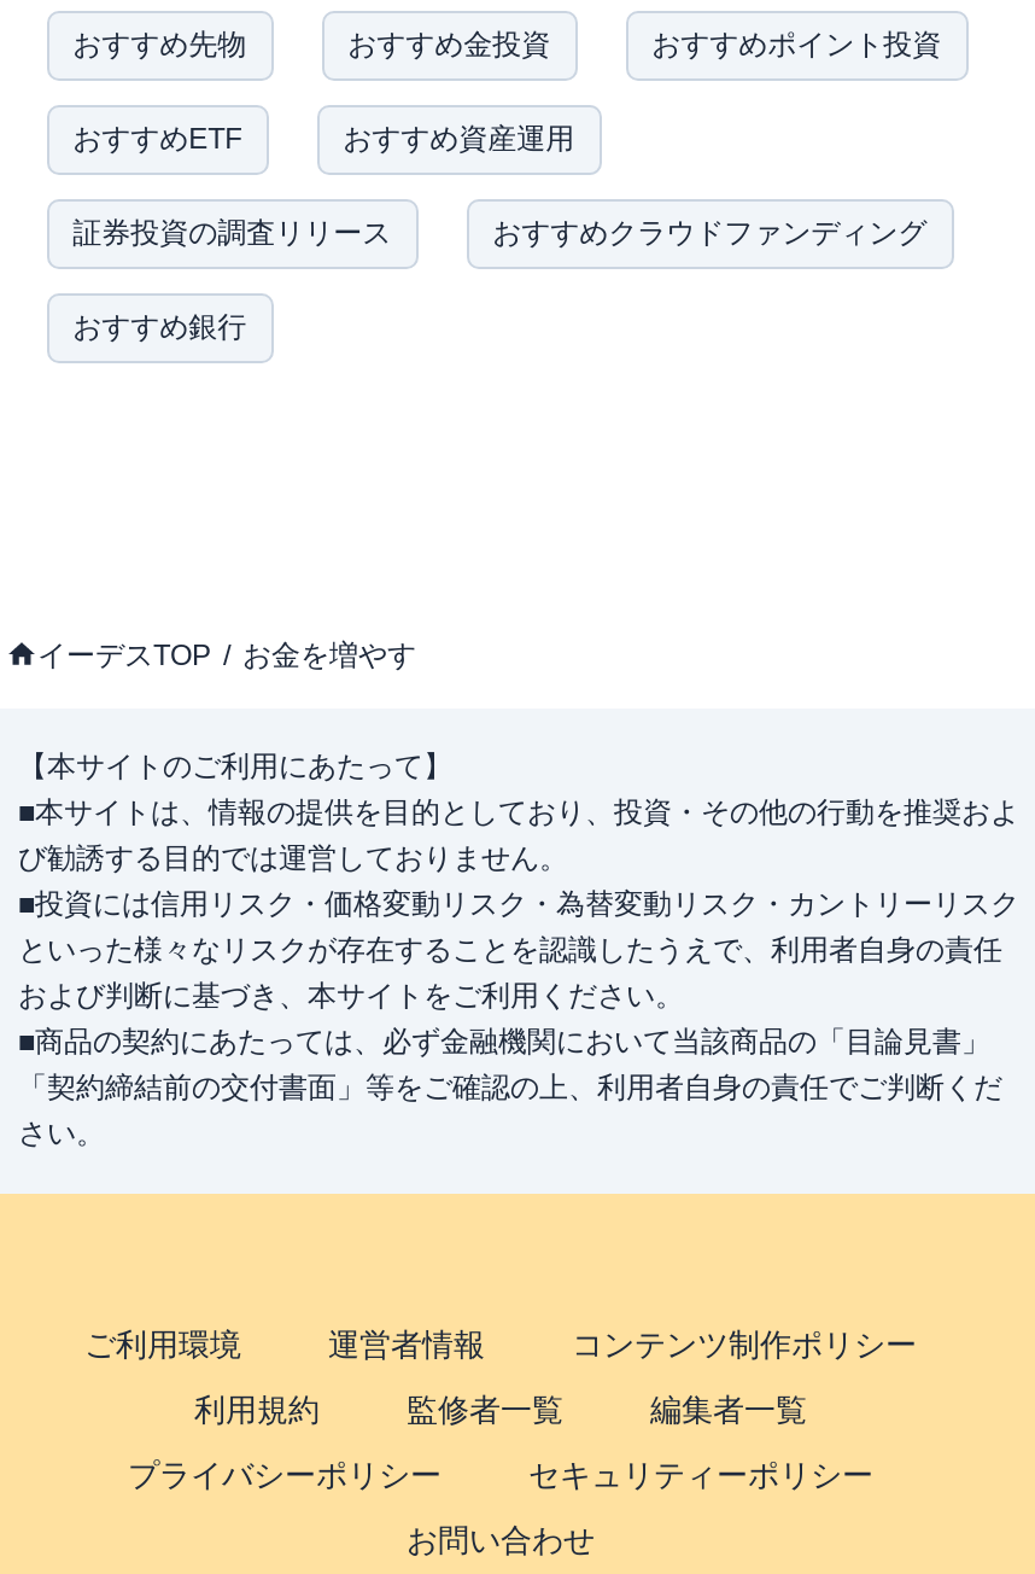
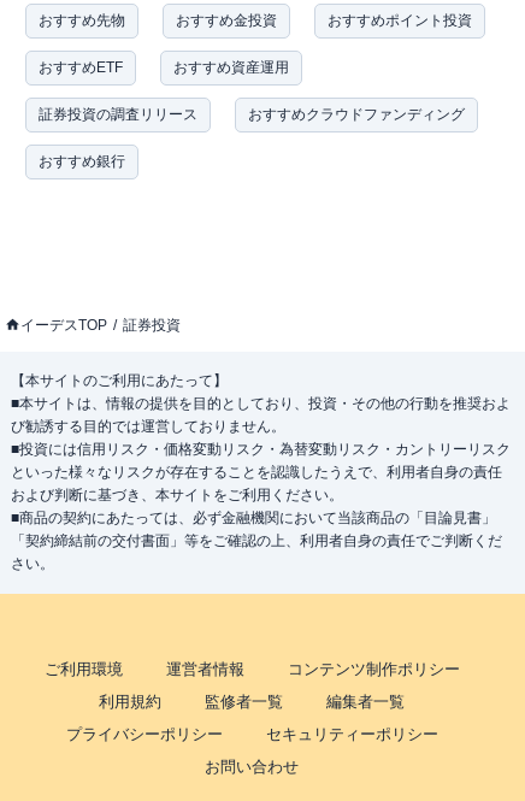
[242,639,416,672] お金を増やす -> [123,317,181,334] 証券投資

